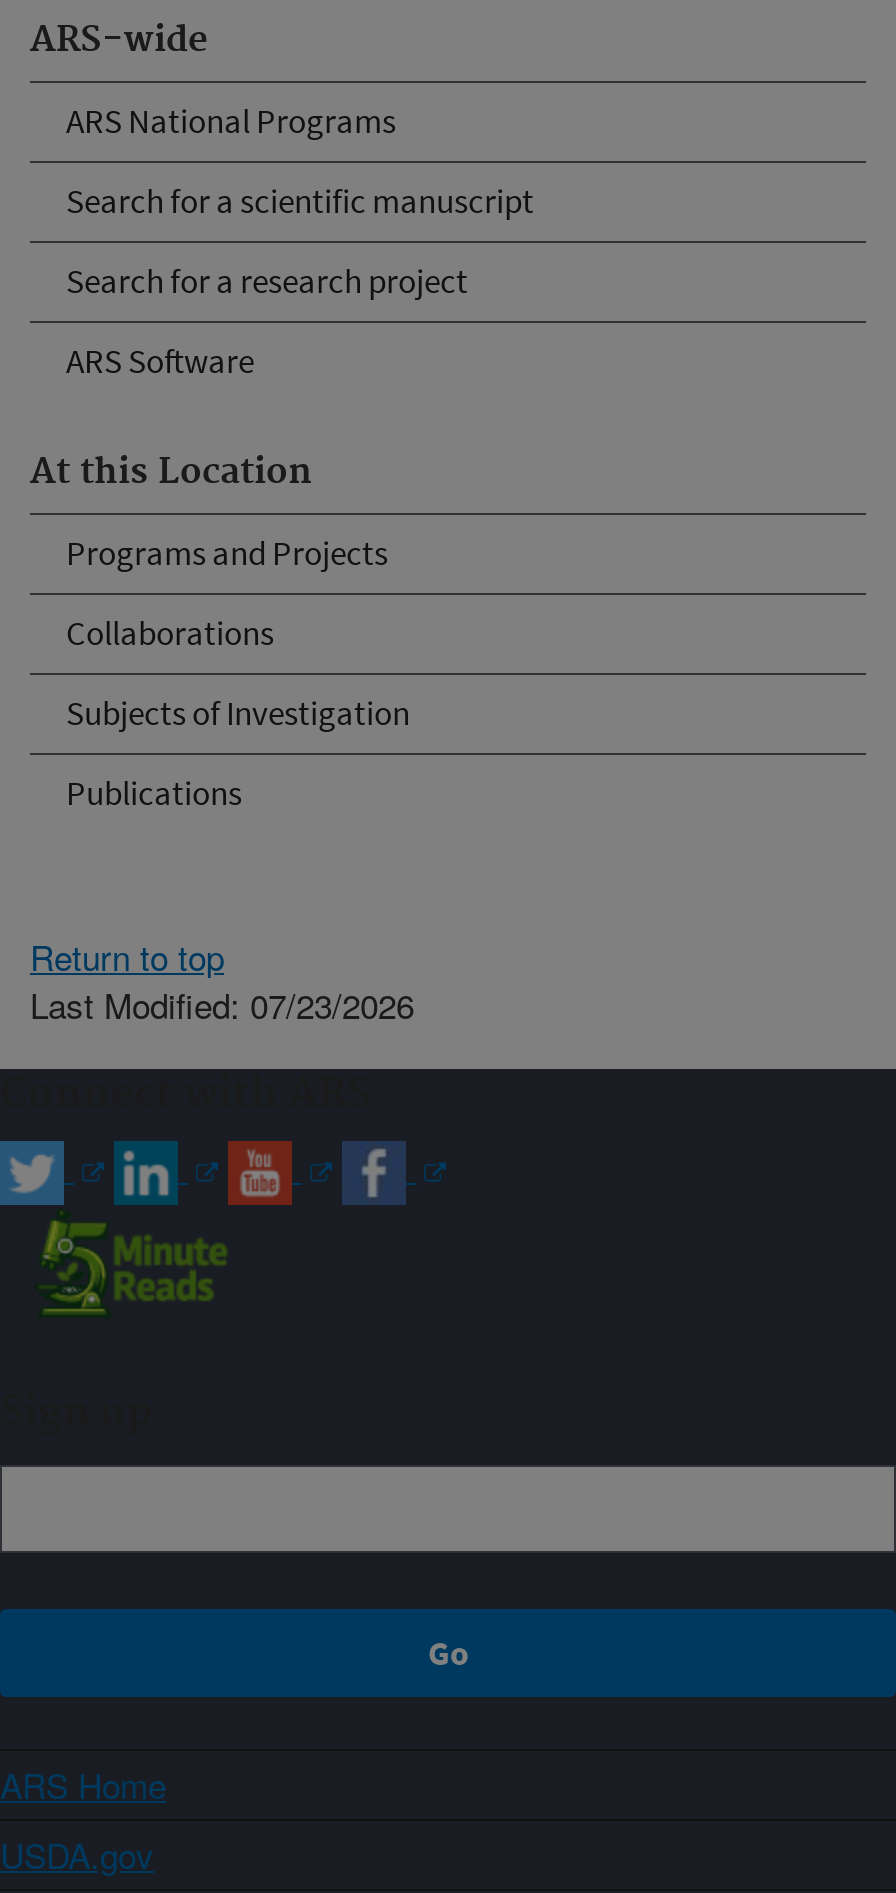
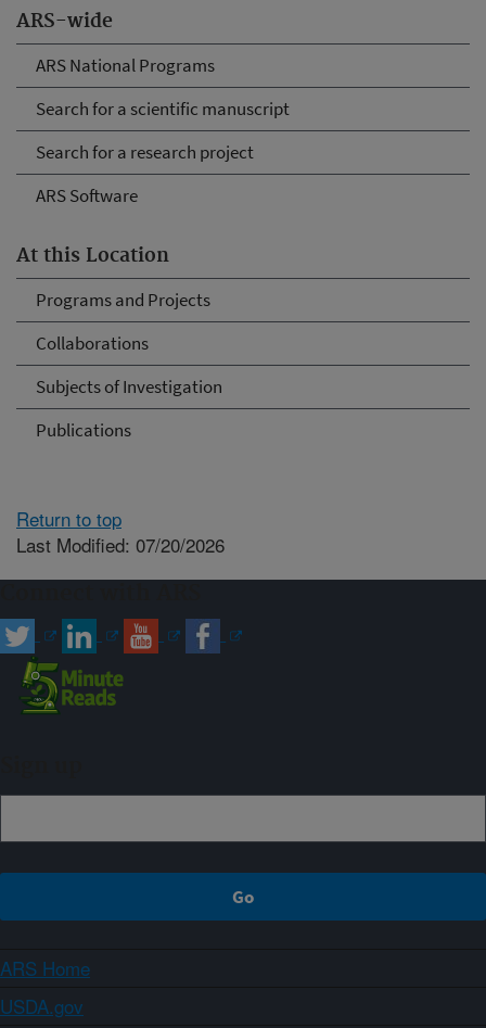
[30,978,414,1028] Last Modified: 07/23/2026 -> [16,530,225,557] Last Modified: 07/20/2026

